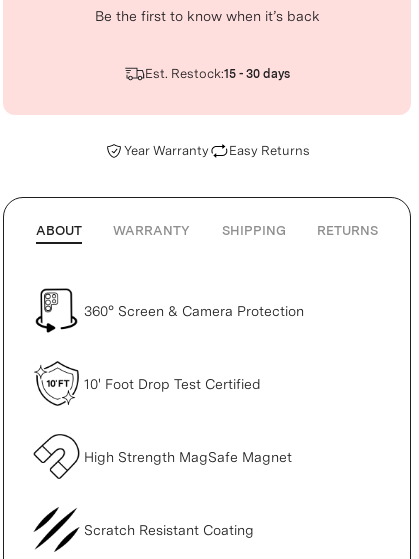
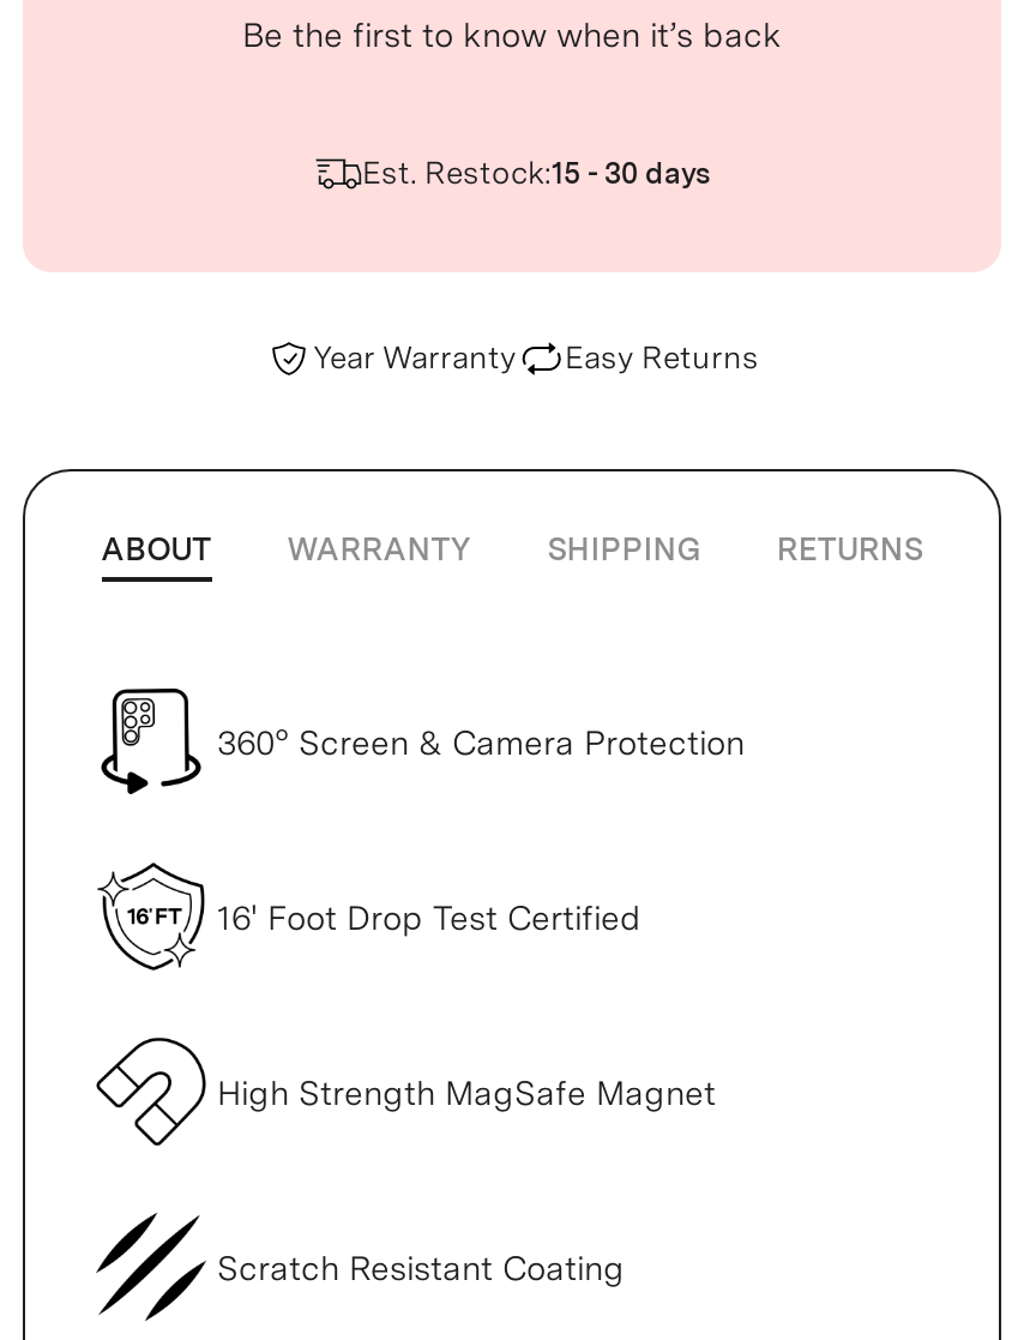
[84,375,261,391] 10' Foot Drop Test Certified -> [217,897,642,936] 16' Foot Drop Test Certified

